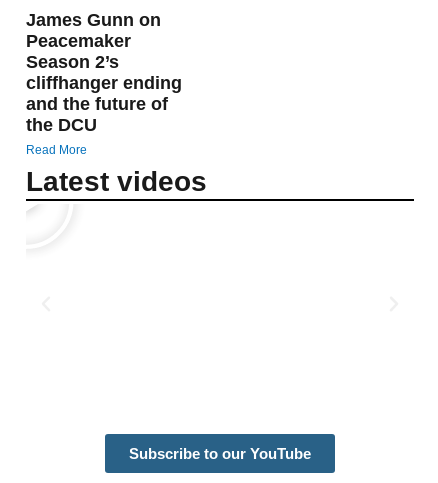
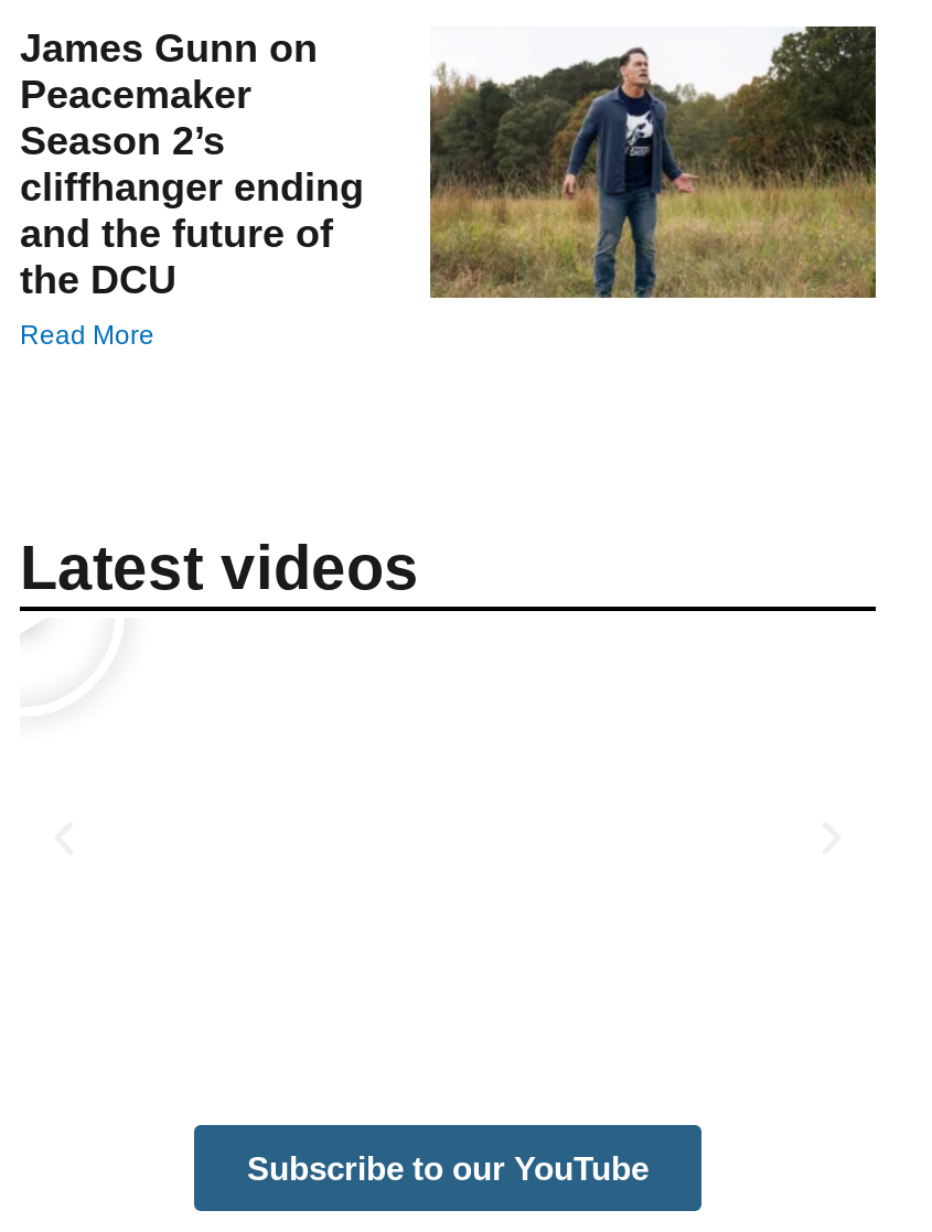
none -> [428,24,878,300] [image]

